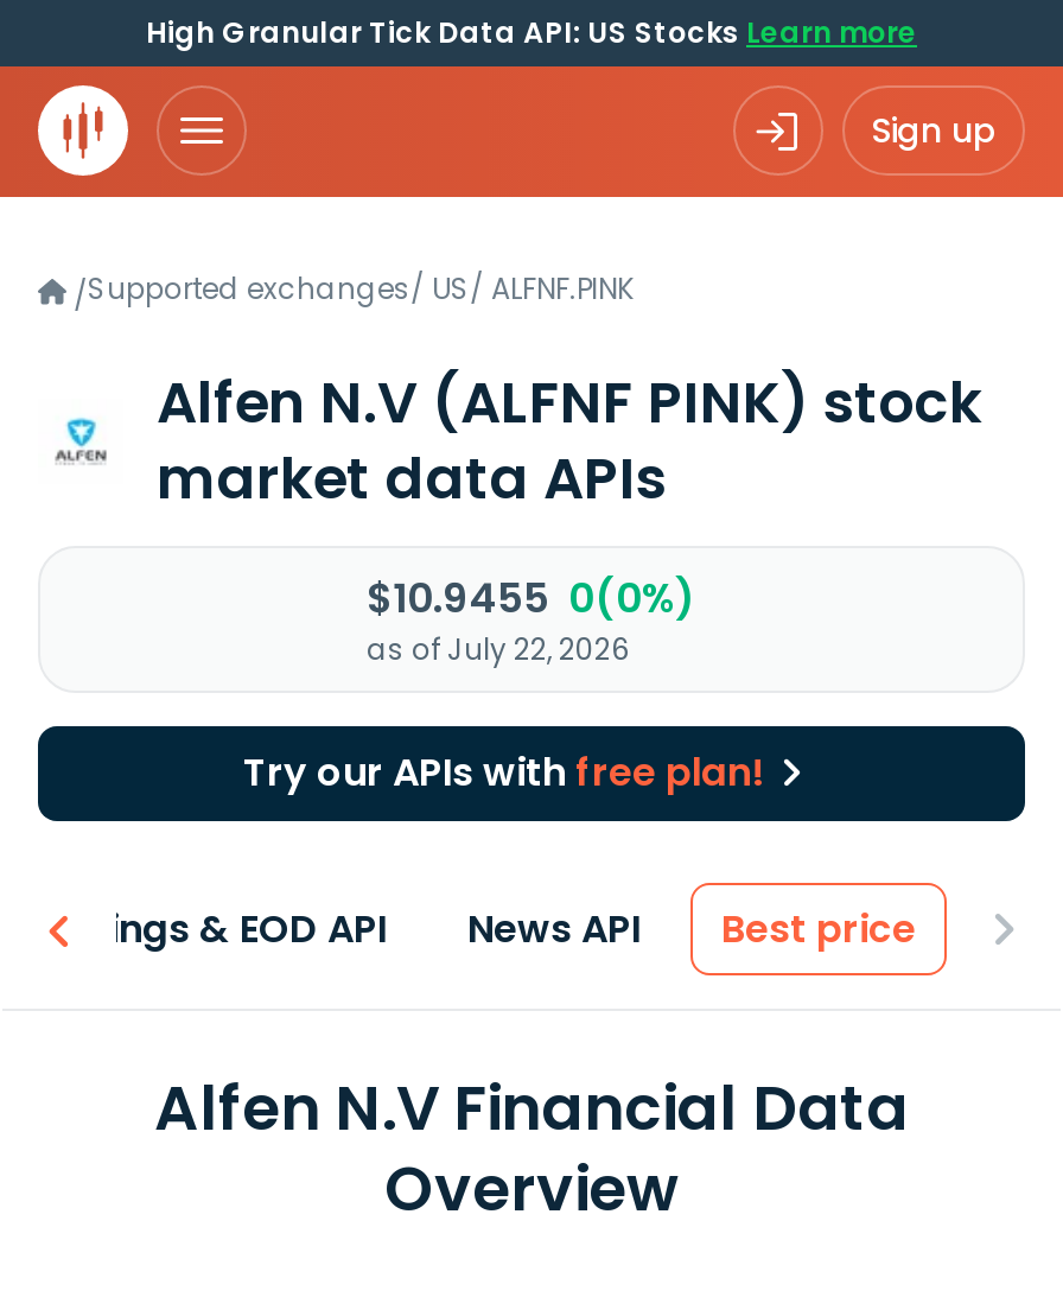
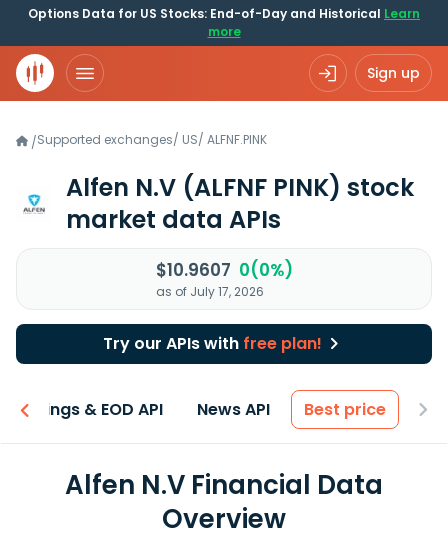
[146,12,917,52] High Granular Tick Data API: US Stocks Learn more -> [28,5,420,40] Options Data for US Stocks: End-of-Day and Historical Learn | more
[367,570,696,627] $10.9455 0(0%) -> [155,258,292,282] $10.9607 0(0%)
[367,629,630,669] as of July 22, 2026 -> [155,283,263,300] as of July 17, 2026

